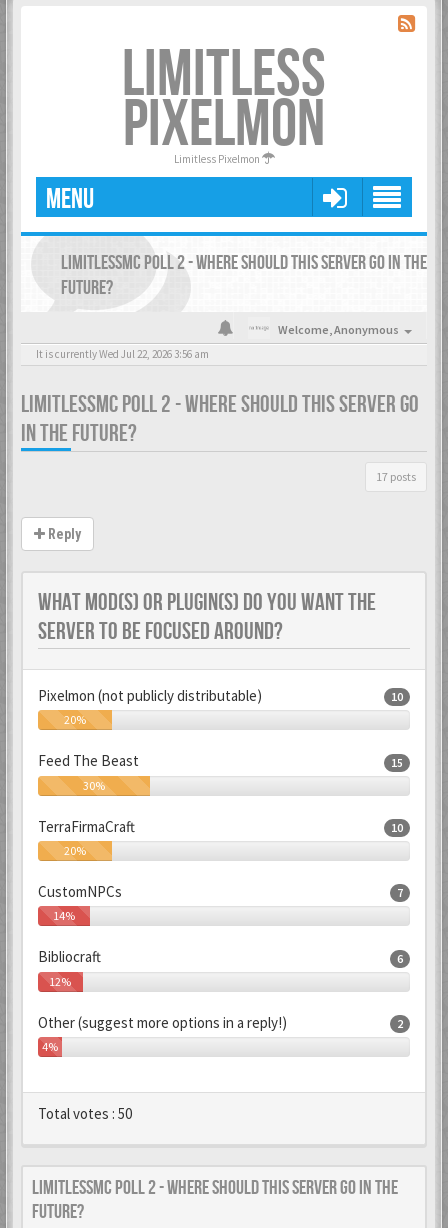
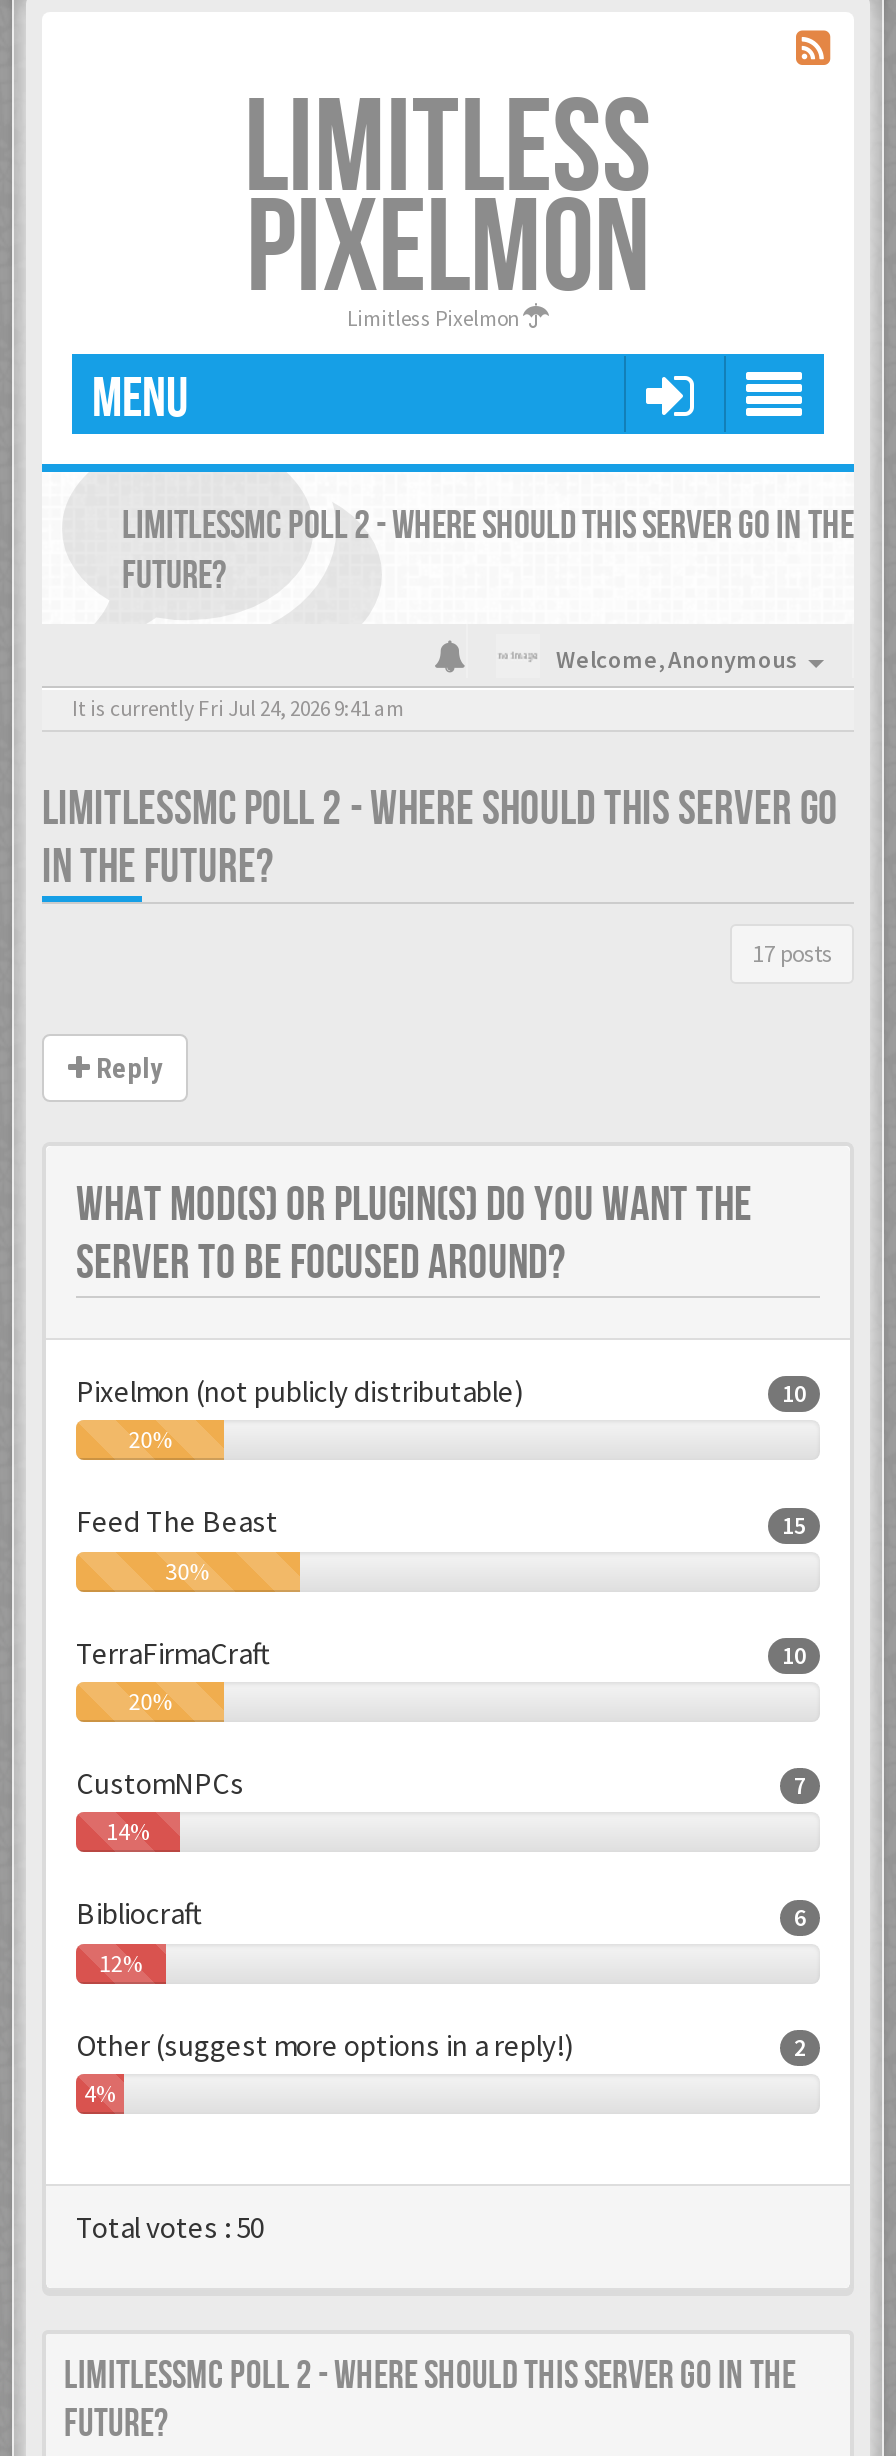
[36,347,209,361] It is currently Wed Jul 22, 2026 3:56 am -> [72,694,404,722] It is currently Fri Jul 24, 2026 9:41 am

